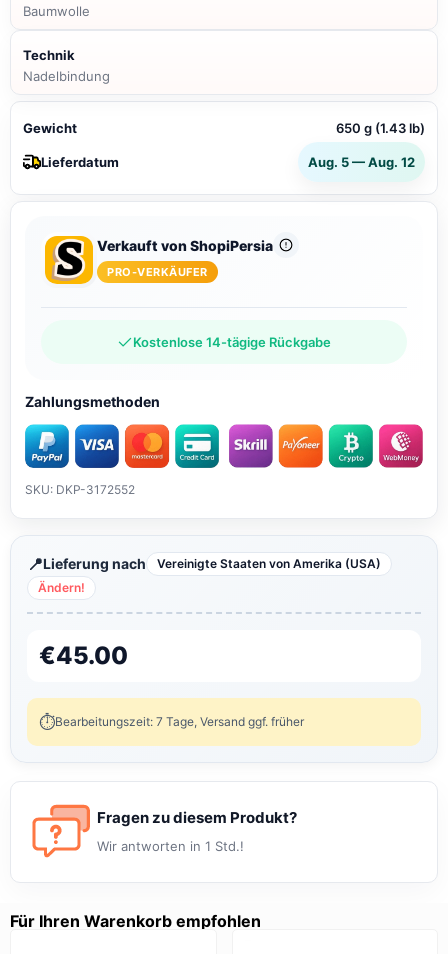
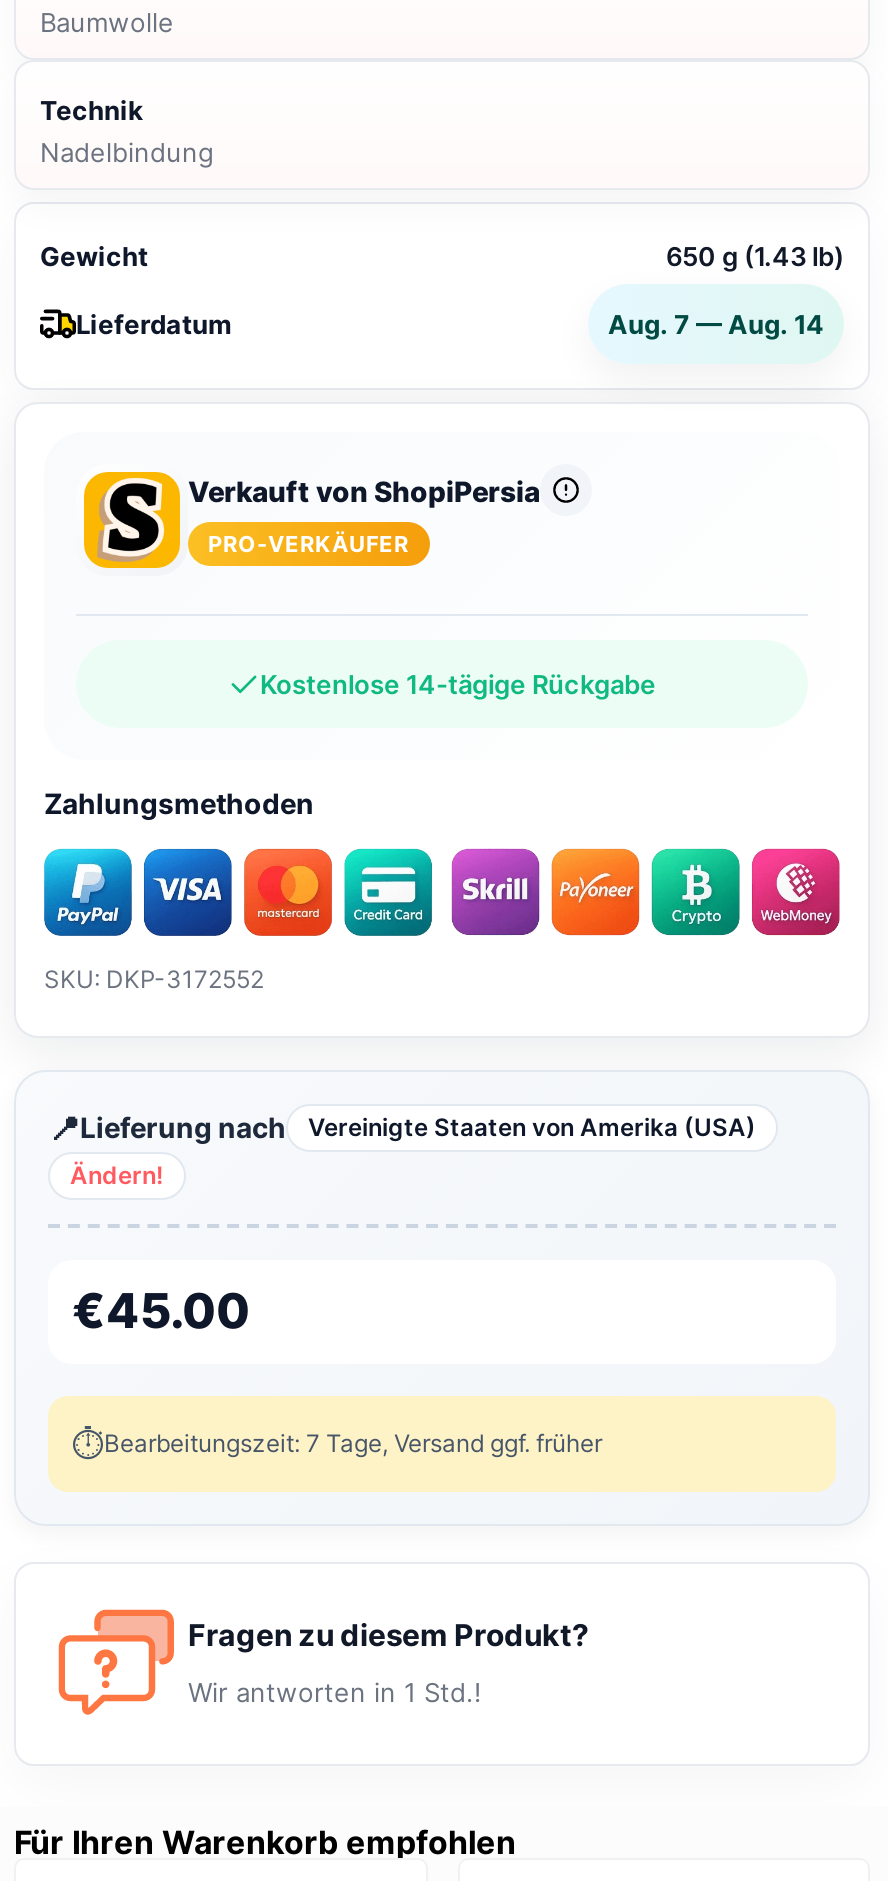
[308,154,415,170] Aug. 5 — Aug. 12 -> [608,309,824,341] Aug. 7 — Aug. 14

